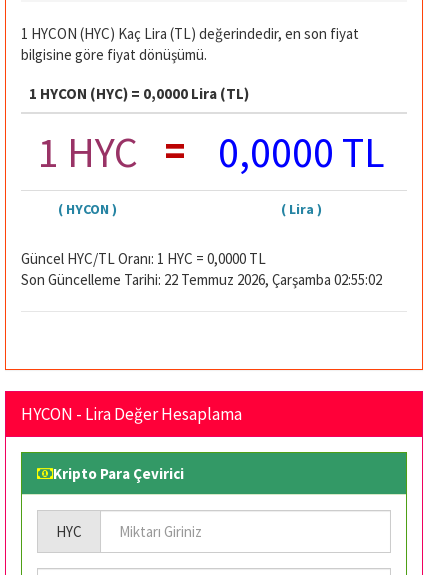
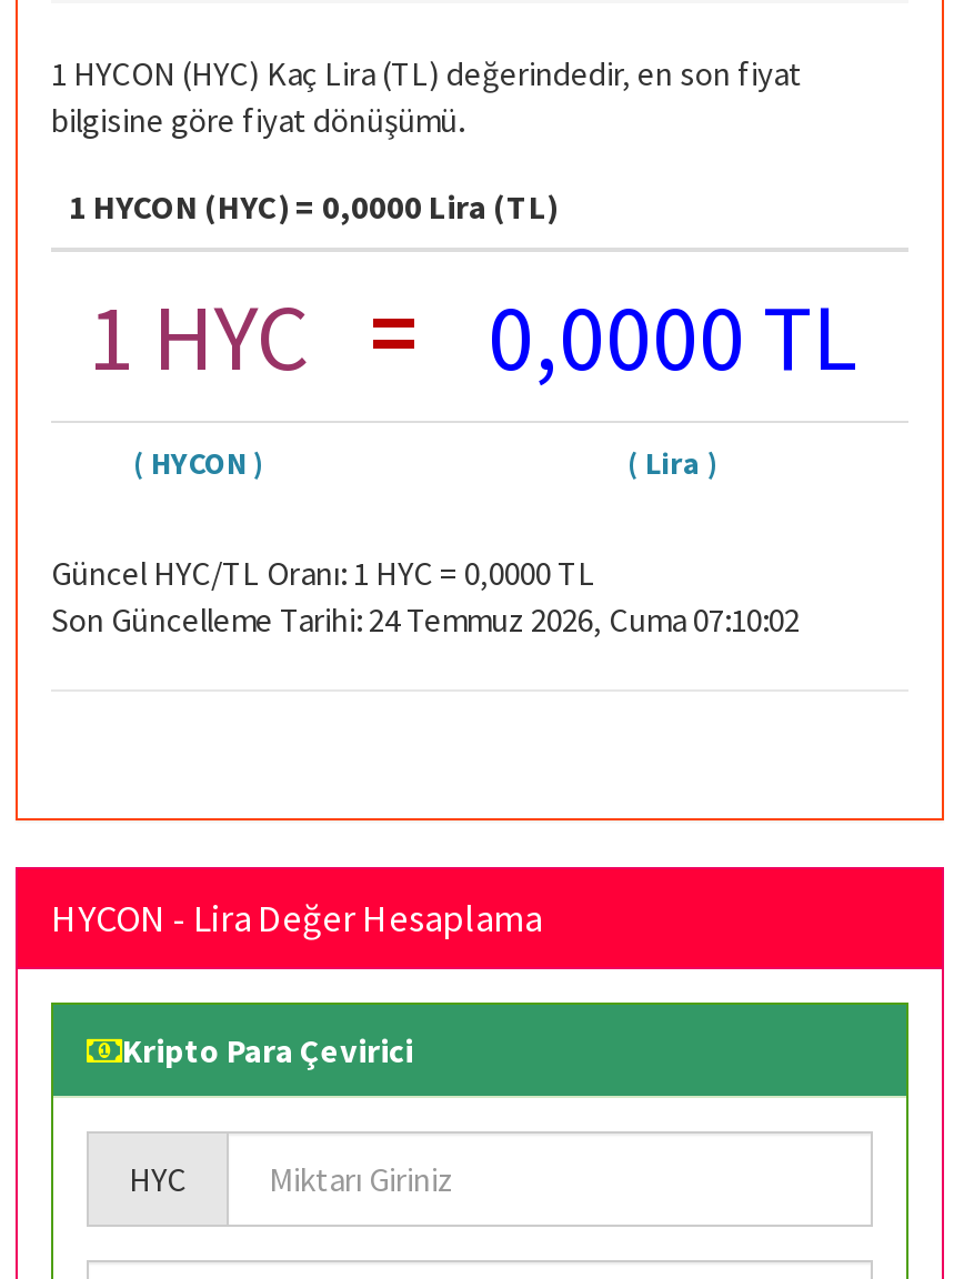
[21,270,382,289] Son Güncelleme Tarihi: 22 Temmuz 2026, Çarşamba 02:55:02 -> [51,598,800,641] Son Güncelleme Tarihi: 24 Temmuz 2026, Cuma 07:10:02

